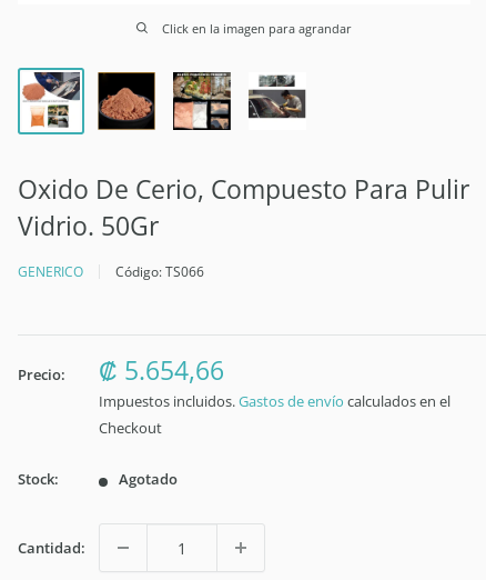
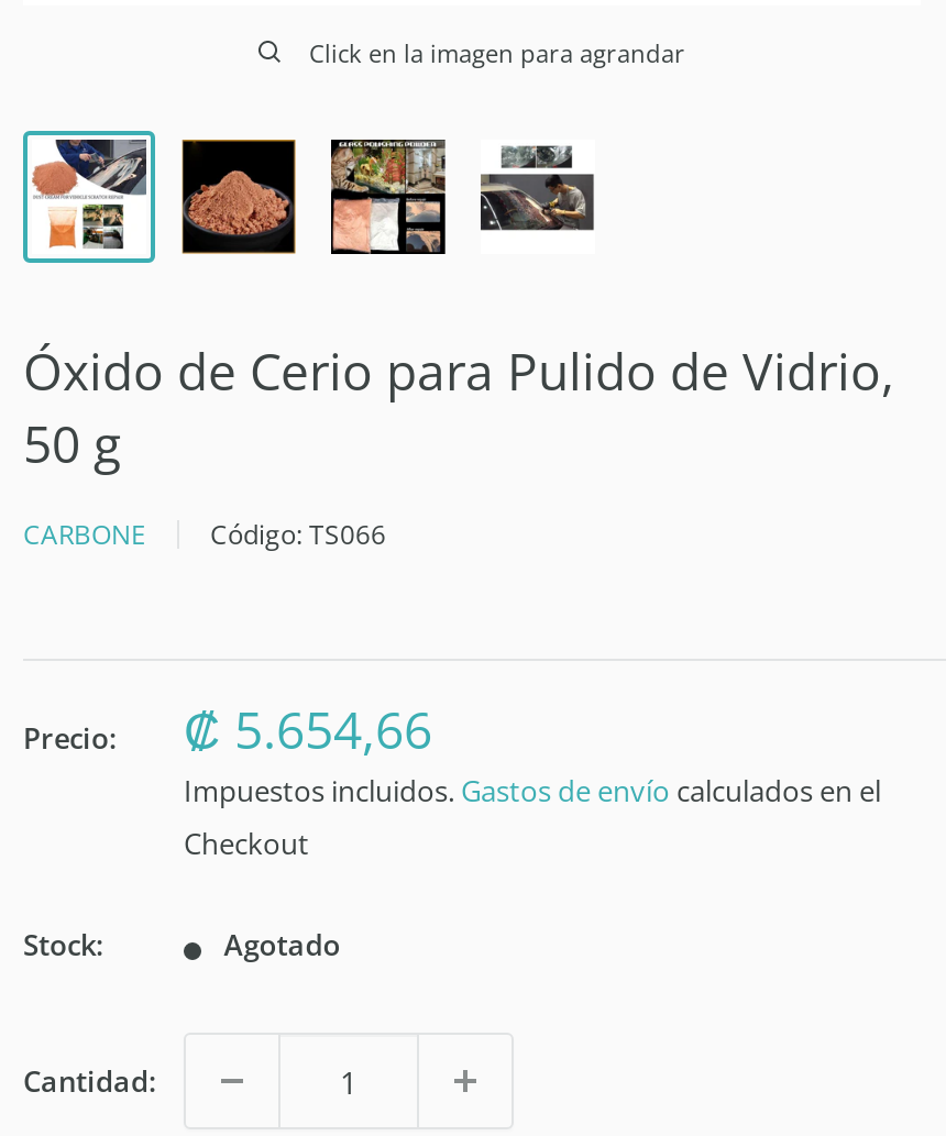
[18,171,469,243] Oxido De Cerio, Compuesto Para Pulir | Vidrio. 50Gr -> [23,335,894,478] Óxido de Cerio para Pulido de Vidrio, | 50 g
[18,262,83,281] GENERICO -> [23,516,146,553] CARBONE

